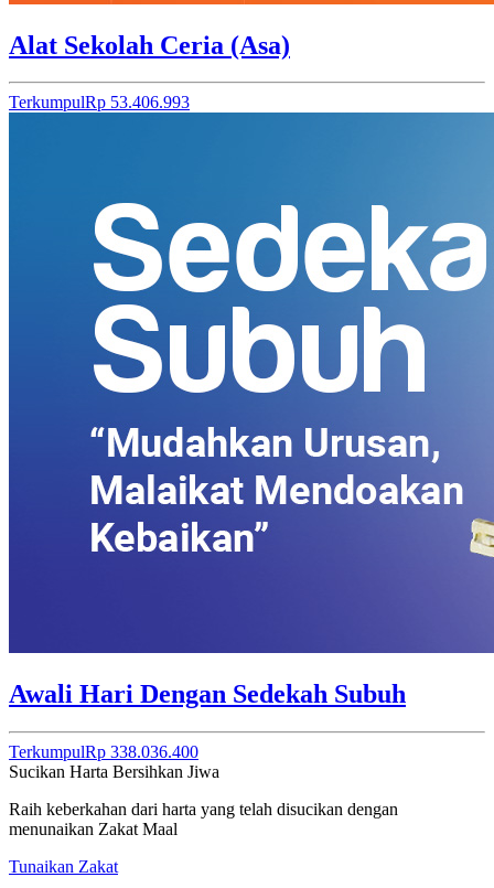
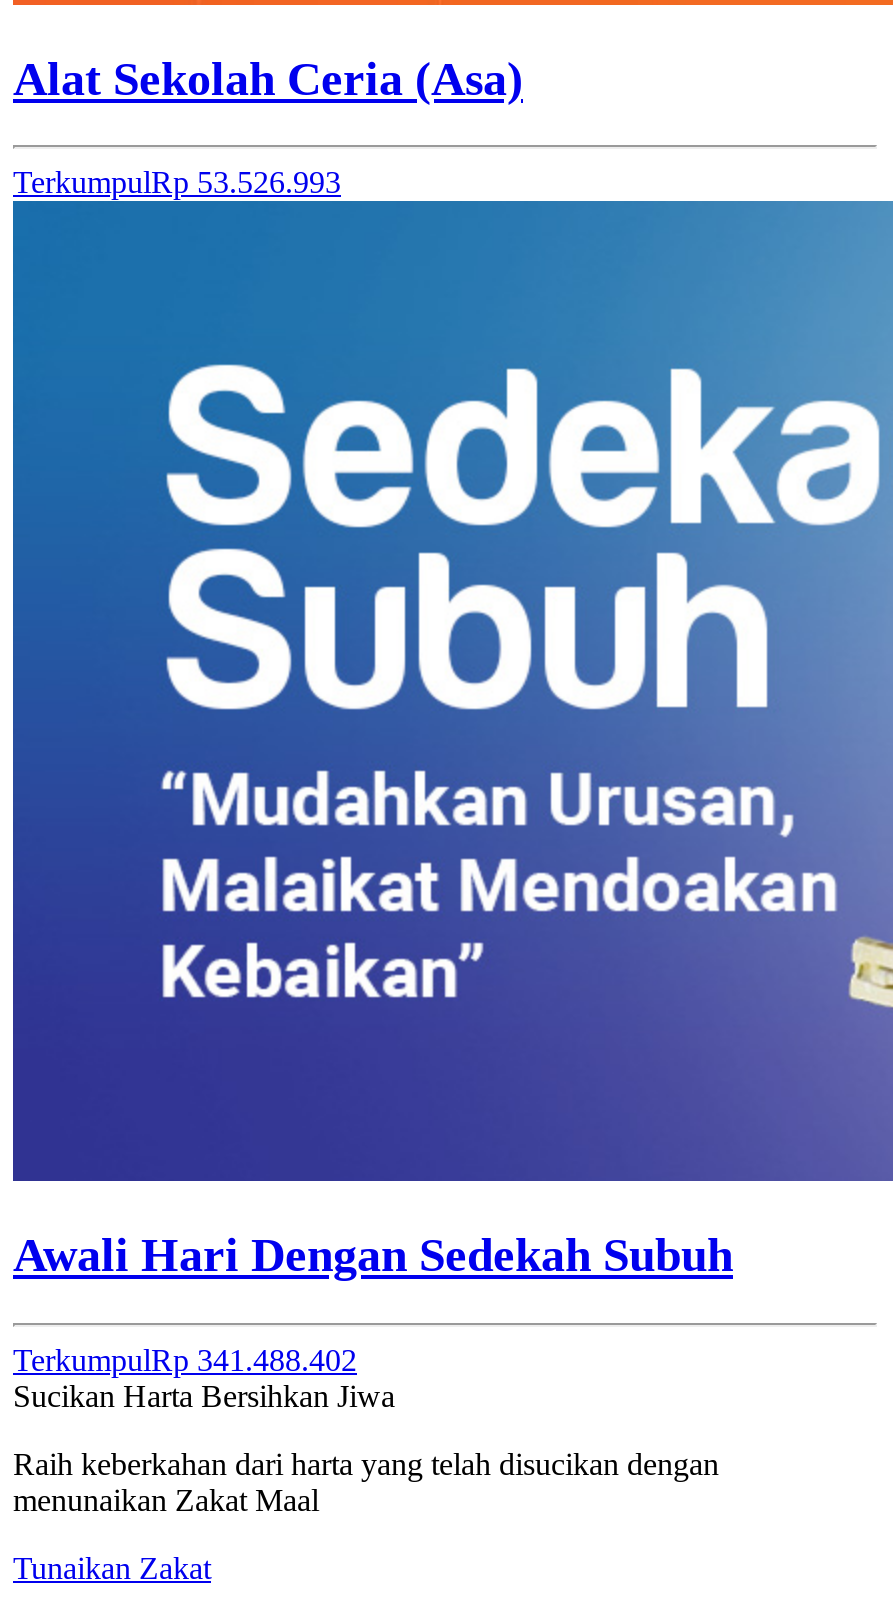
[9,93,190,112] TerkumpulRp 53.406.993 -> [13,166,341,200] TerkumpulRp 53.526.993
[9,743,198,761] TerkumpulRp 338.036.400 -> [13,1343,357,1377] TerkumpulRp 341.488.402

